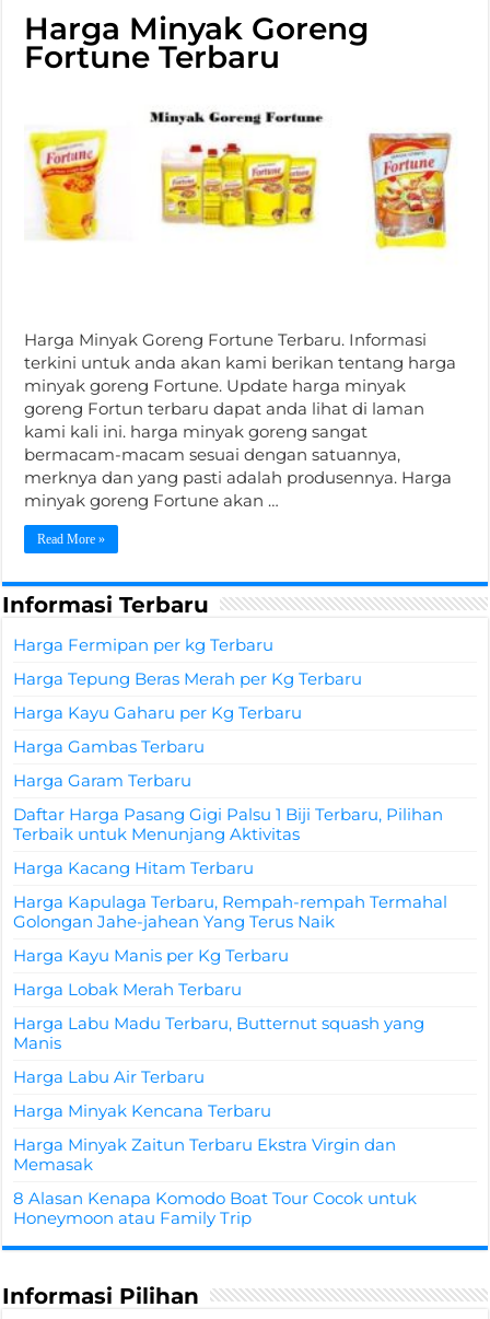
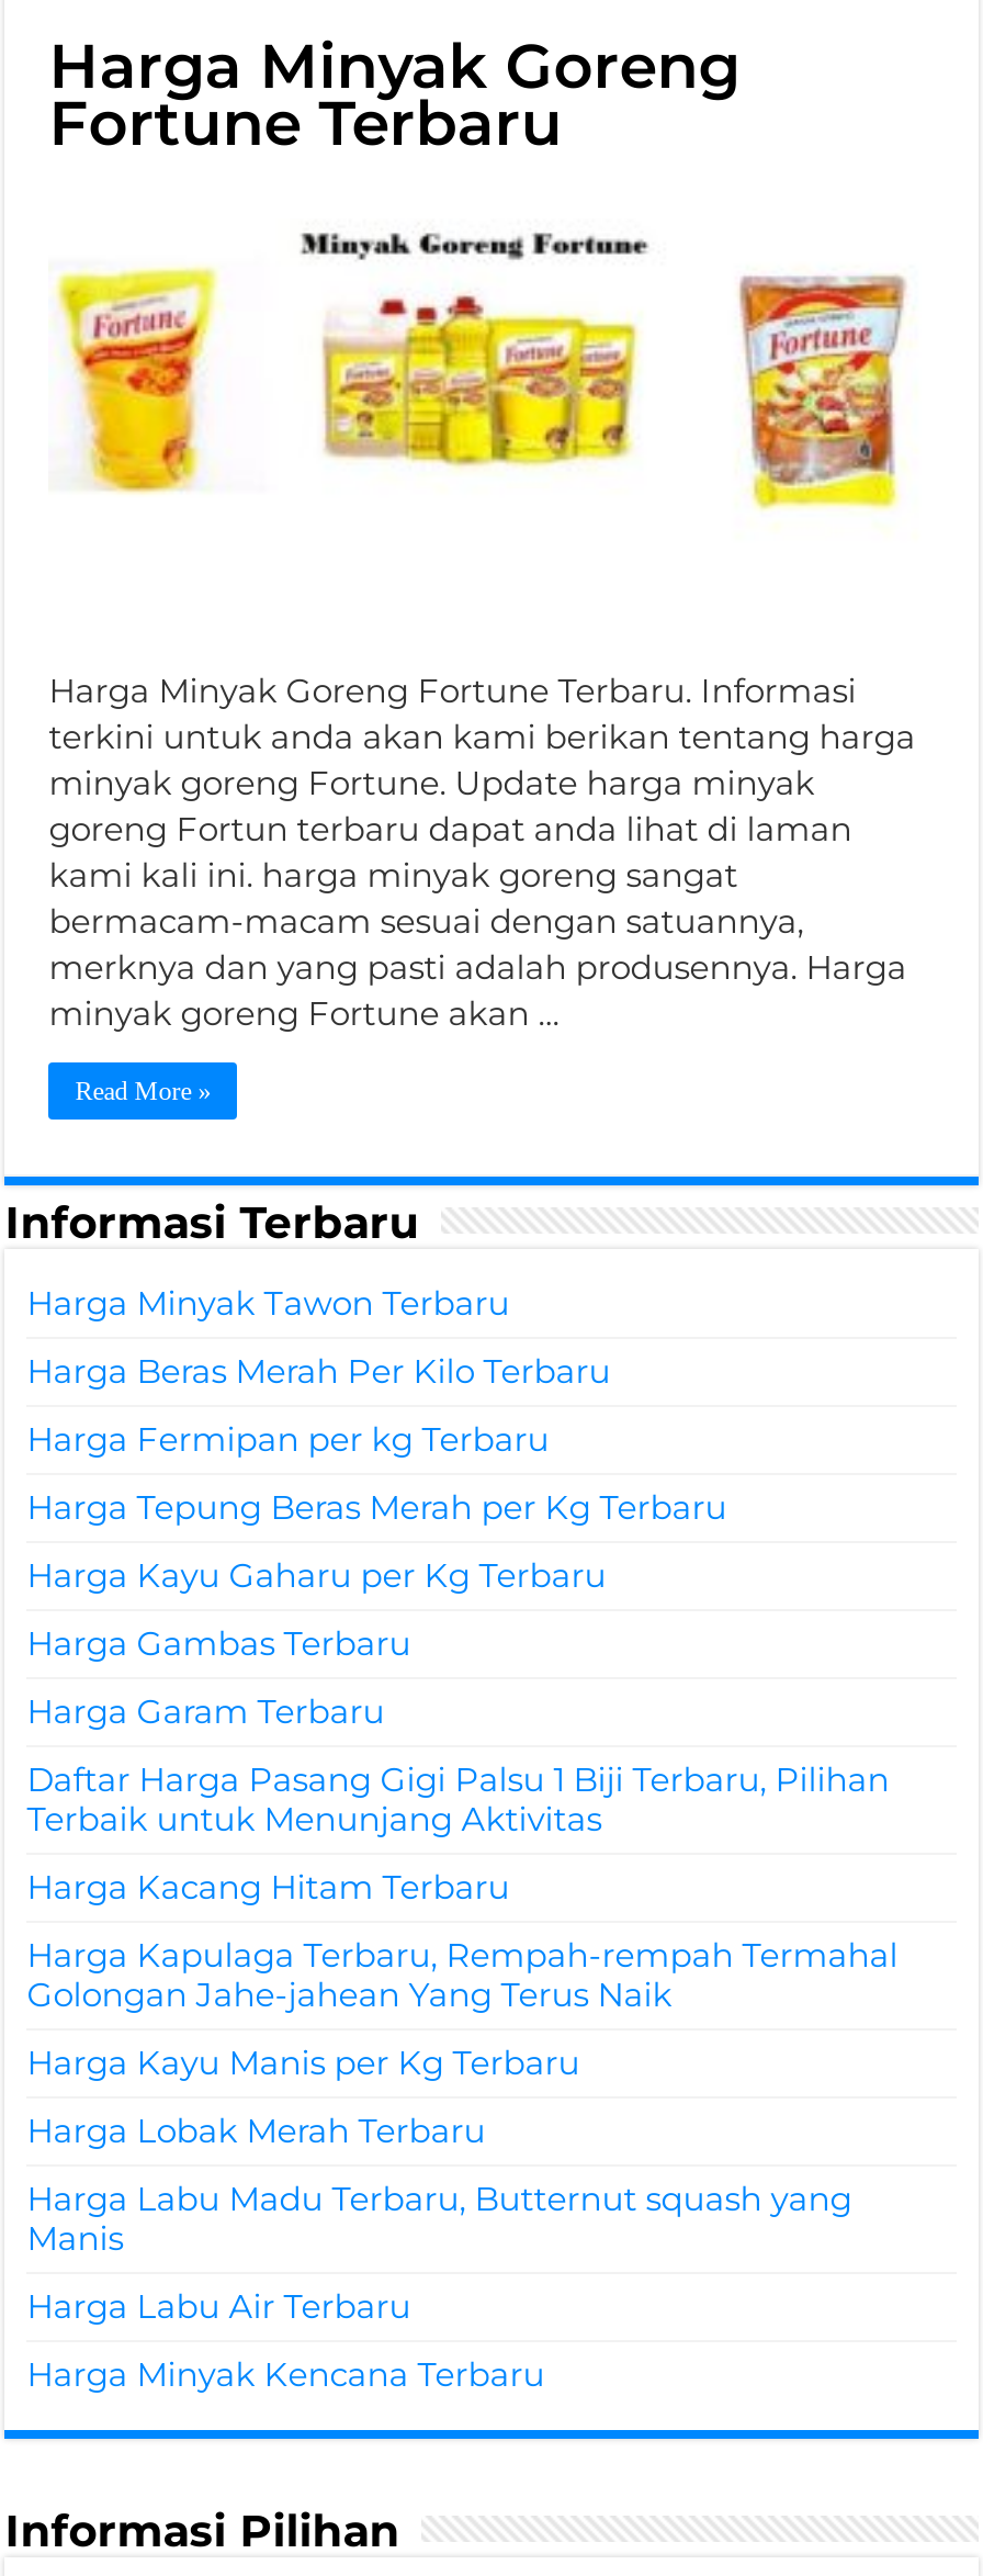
none -> [27,1282,610,1391] Harga Minyak Tawon Terbaru | Harga Beras Merah Per Kilo Terbaru
moved [13,634,448,1121] -> [27,1418,898,2394]: Harga Fermipan per kg Terbaru | Harga Tepung Beras Merah per Kg Terbaru | Harga Kayu Gaharu per Kg Terbaru | ... | Harga Labu Air Terbaru | Harga Minyak Kencana Terbaru
[13,1134,417,1228] Harga Minyak Zaitun Terbaru Ekstra Virgin dan | Memasak | 8 Alasan Kenapa Komodo Boat Tour Cocok untuk | Honeymoon atau Family Trip -> none

